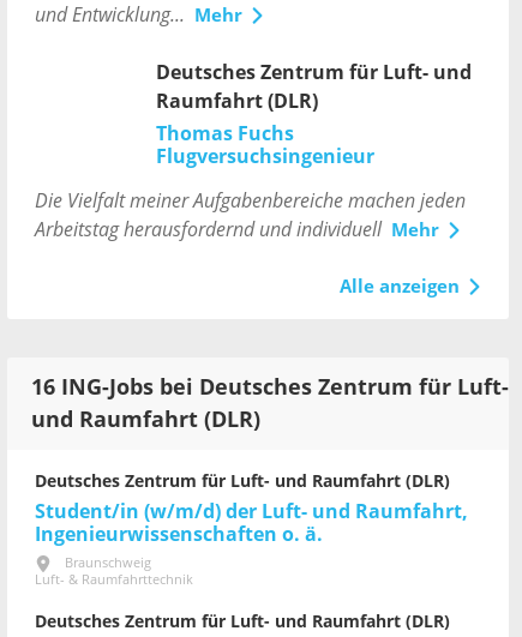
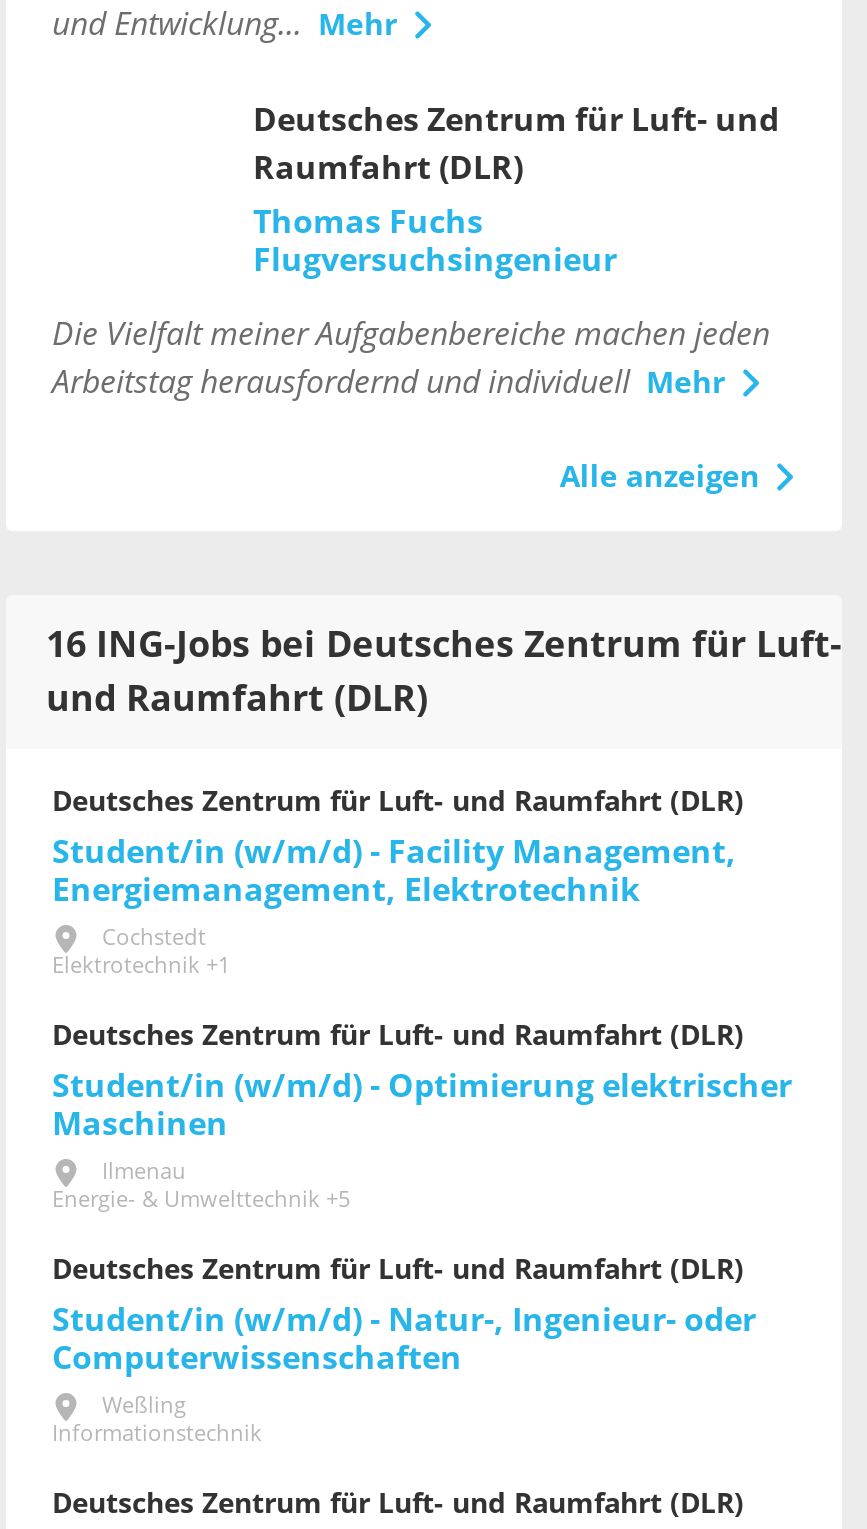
[35,500,468,588] Student/in (w/m/d) der Luft- und Raumfahrt, | Ingenieurwissenschaften o. ä. | Braunschweig | Luft- & Raumfahrttechnik -> [52,834,792,1447] Student/in (w/m/d) - Facility Management, | Energiemanagement, Elektrotechnik | Cochstedt | Elektrotechnik +1 | Deutsches Zentrum für Luft- und Raumfahrt (DLR) | Student/in (w/m/d) - Optimierung elektrischer | Maschinen | Ilmenau | Energie- & Umwelttechnik +5 | Deutsches Zentrum für Luft- und Raumfahrt (DLR) | Student/in (w/m/d) - Natur-, Ingenieur- oder | Computerwissenschaften | Weßling | Informationstechnik

